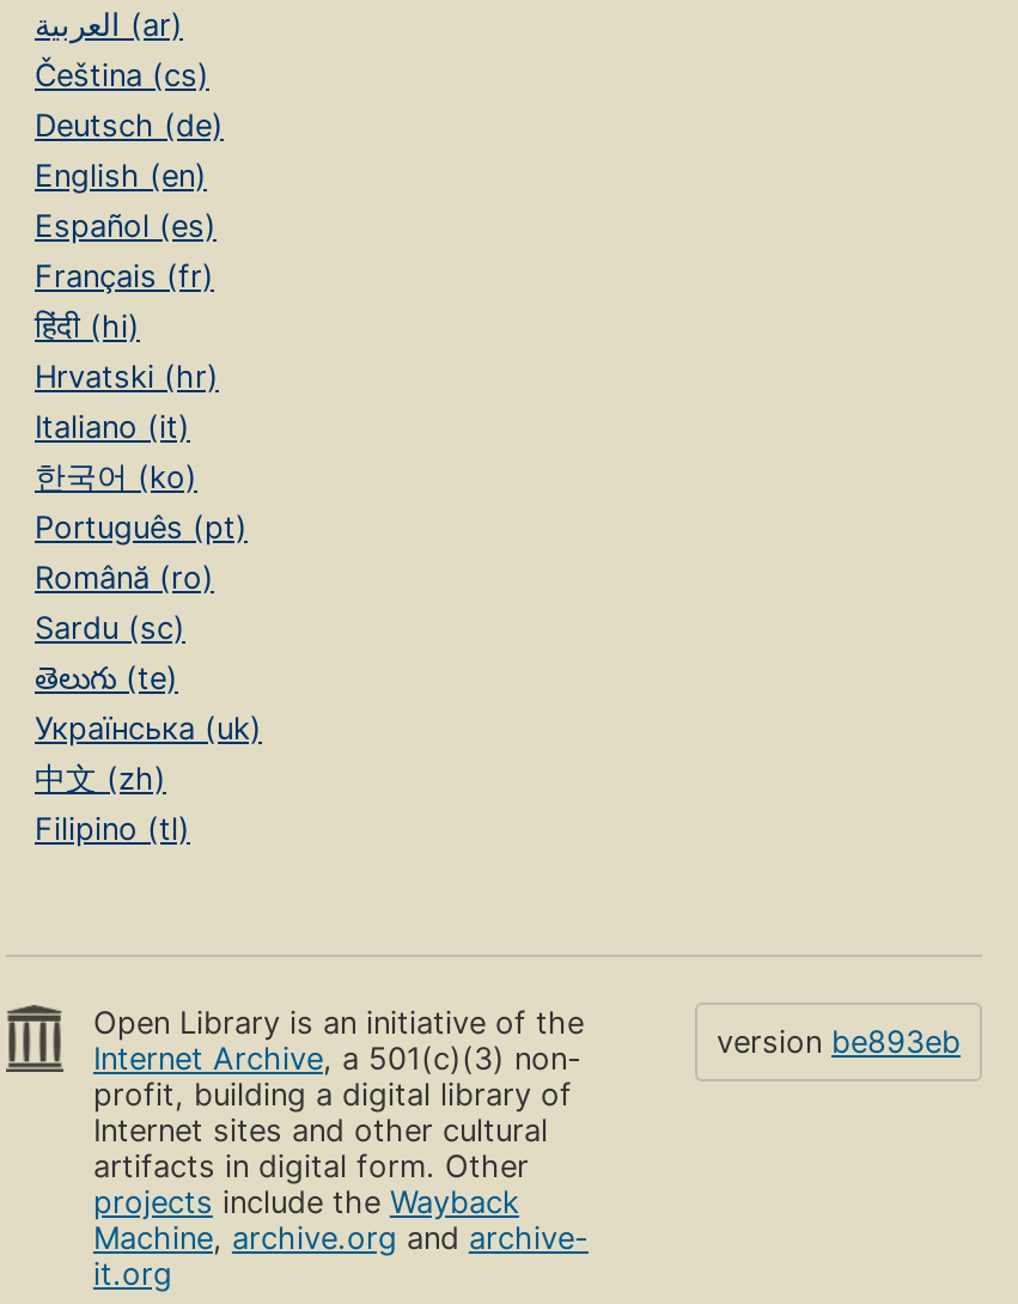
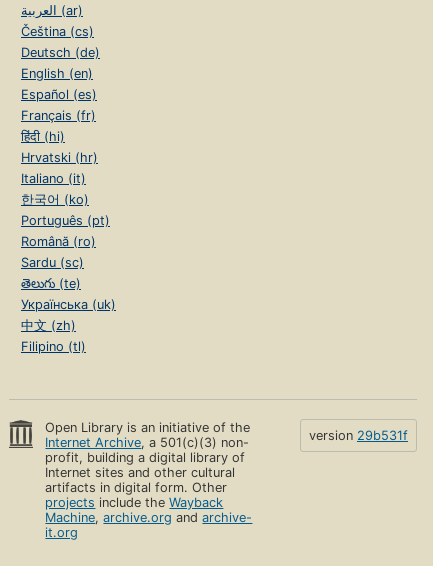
[717,1025,961,1061] version be893eb -> [309,428,408,443] version 29b531f

